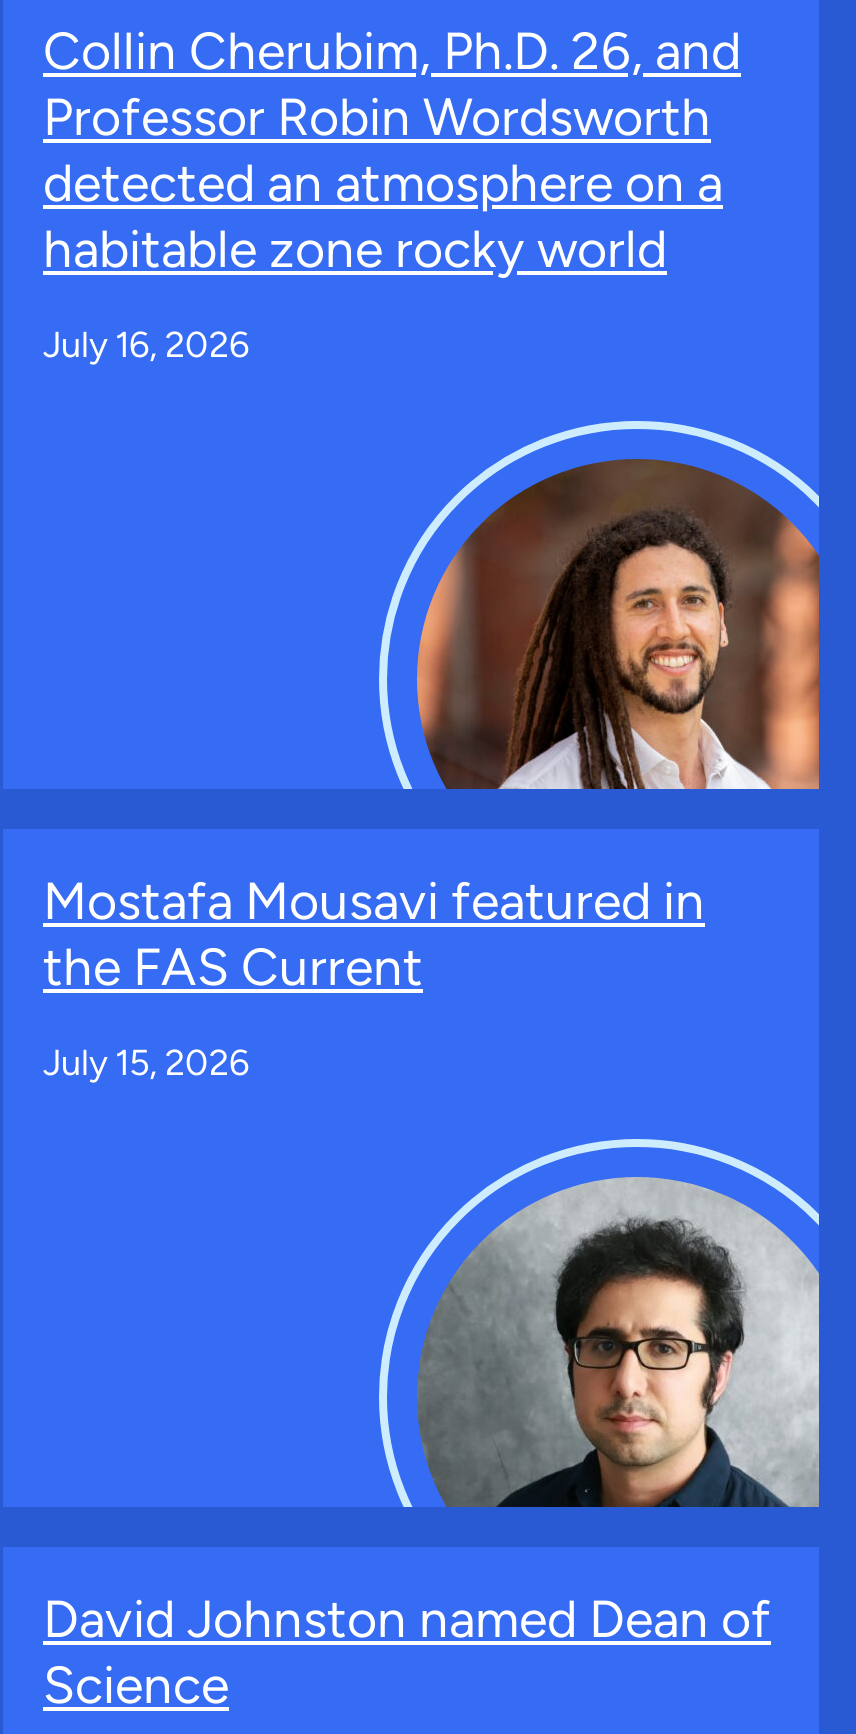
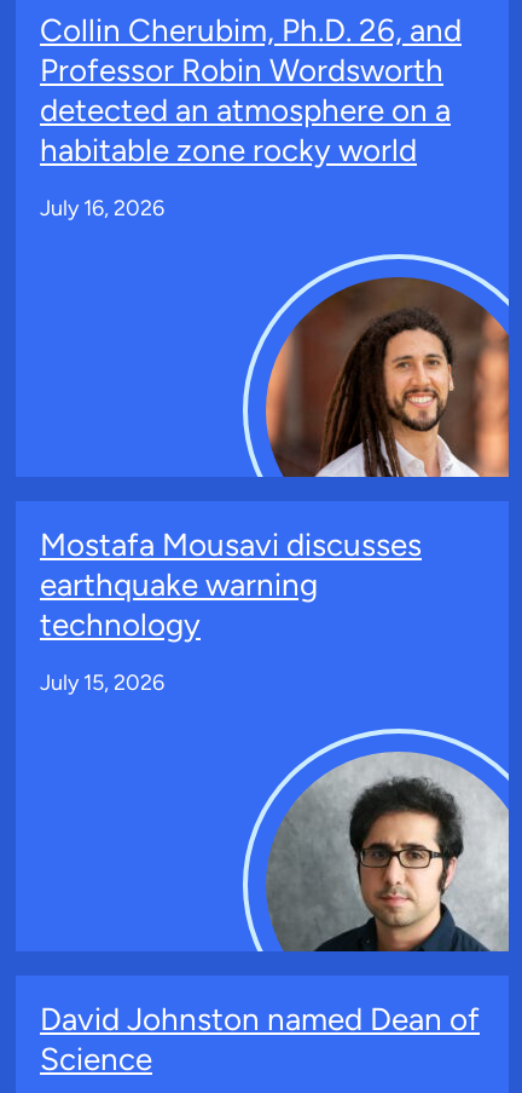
[43,869,705,999] Mostafa Mousavi featured in | the FAS Current -> [40,525,422,644] Mostafa Mousavi discusses | earthquake warning | technology

